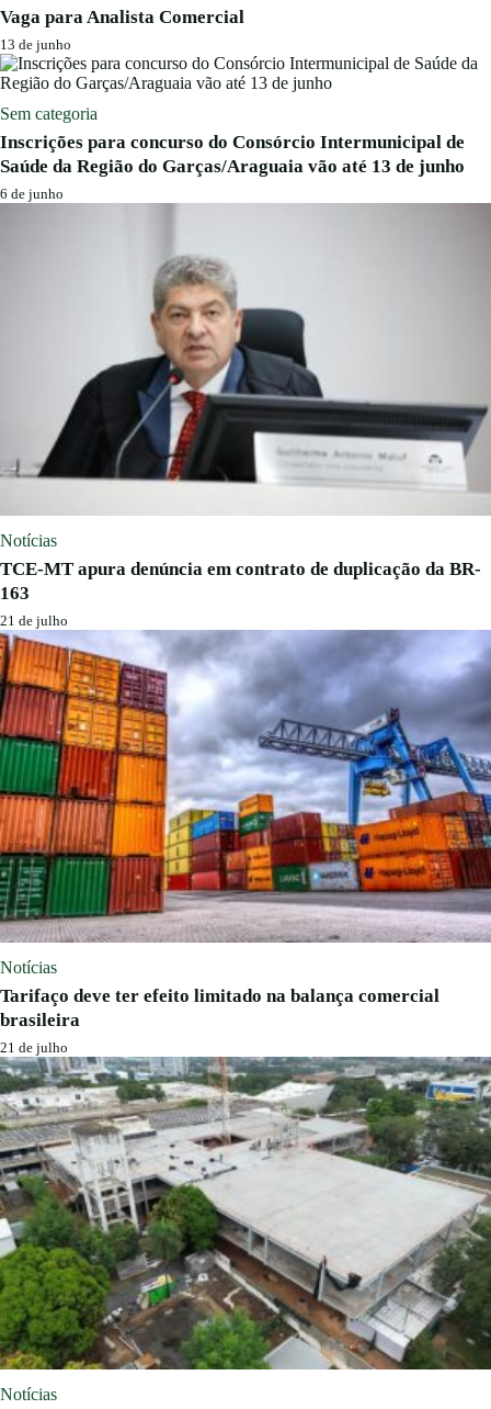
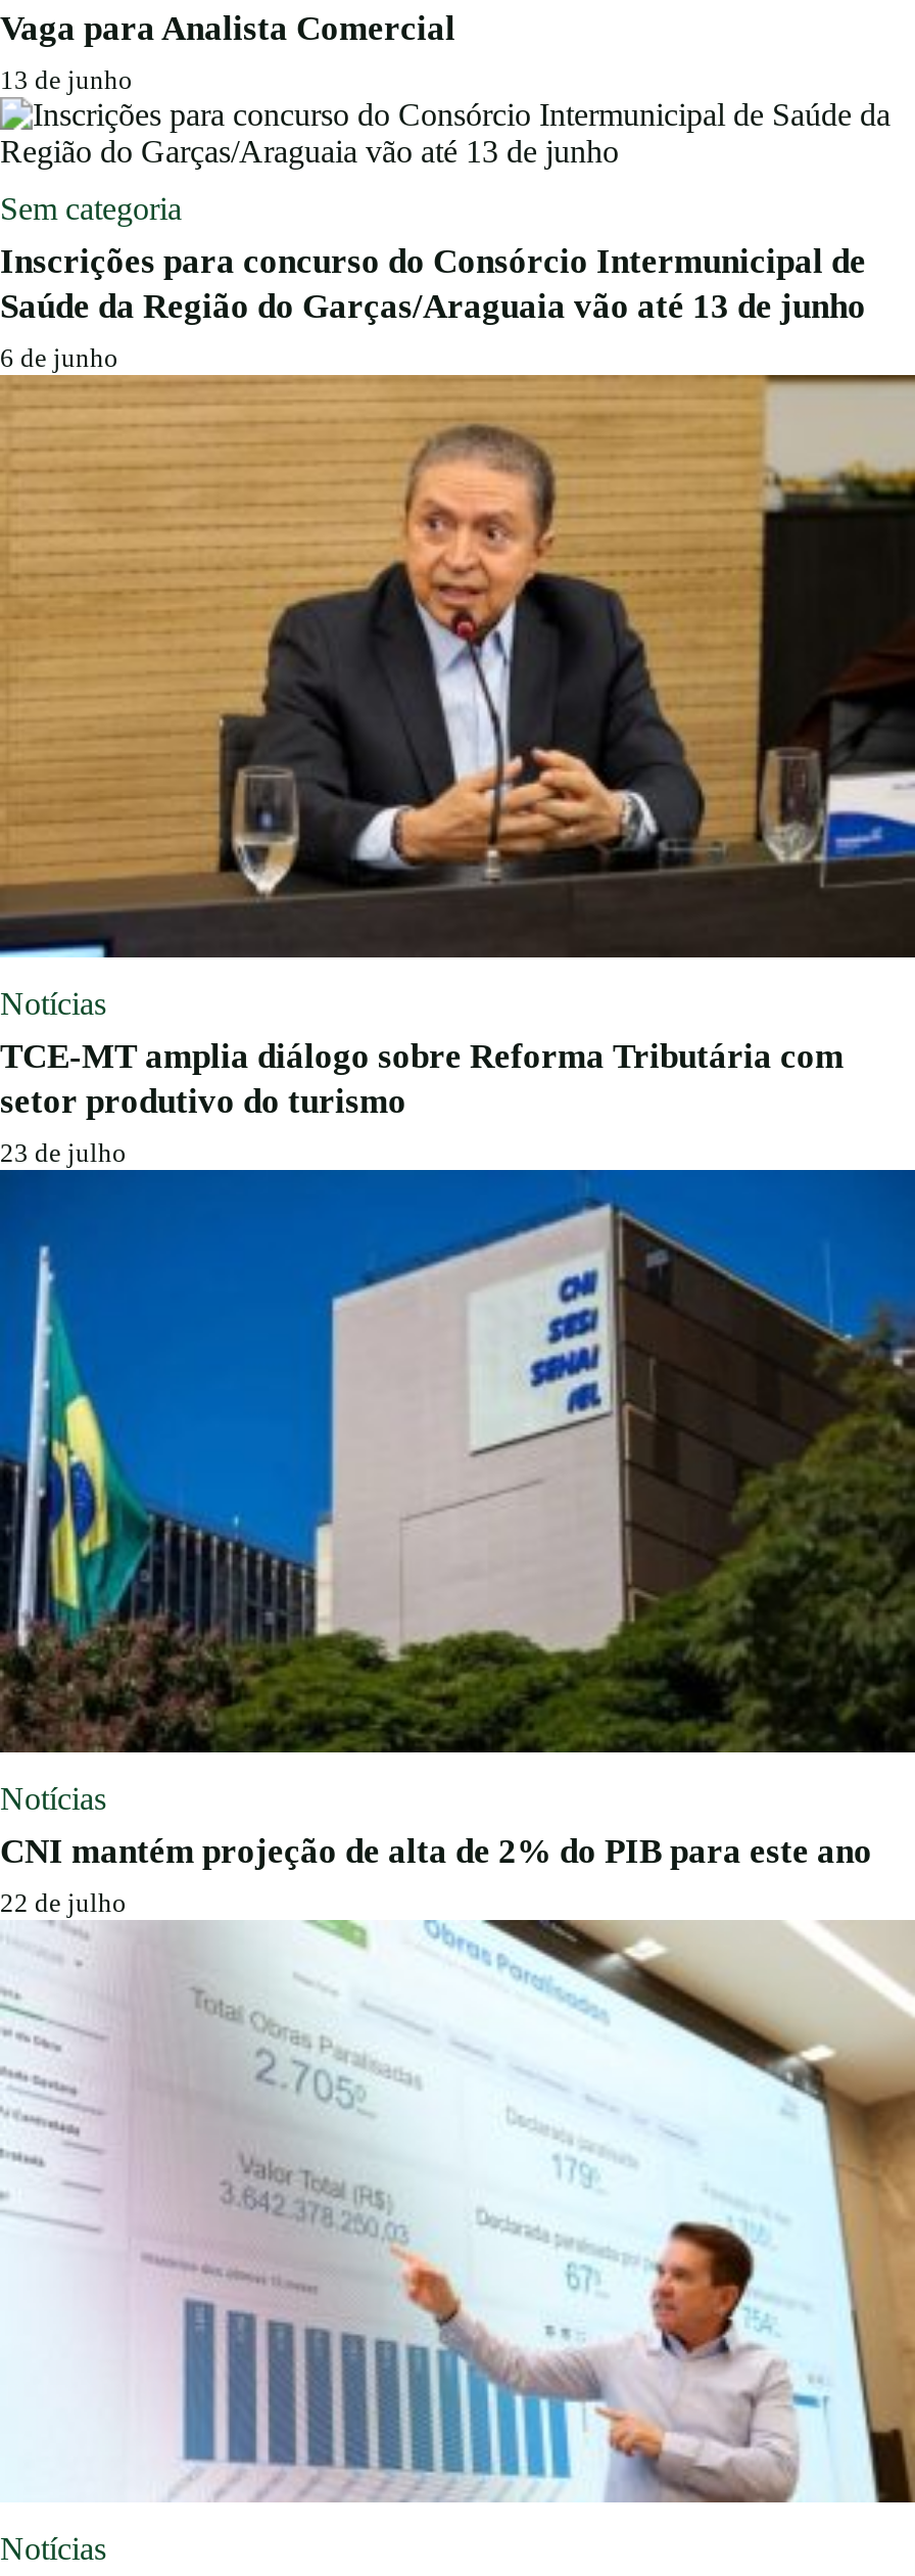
[0,203,488,629] [image] | TCE-MT apura denúncia em contrato de duplicação da BR- | 163 | 21 de julho -> [0,373,909,1168] [image] | TCE-MT amplia diálogo sobre Reforma Tributária com | setor produtivo do turismo | 23 de julho
[0,630,488,1056] [image] | Tarifaço deve ter efeito limitado na balança comercial | brasileira | 21 de julho -> [0,1168,909,1918] [image] | CNI mantém projeção de alta de 2% do PIB para este ano | 22 de julho
[3,1056,488,1371] [image] -> [6,1918,909,2502] [image]

